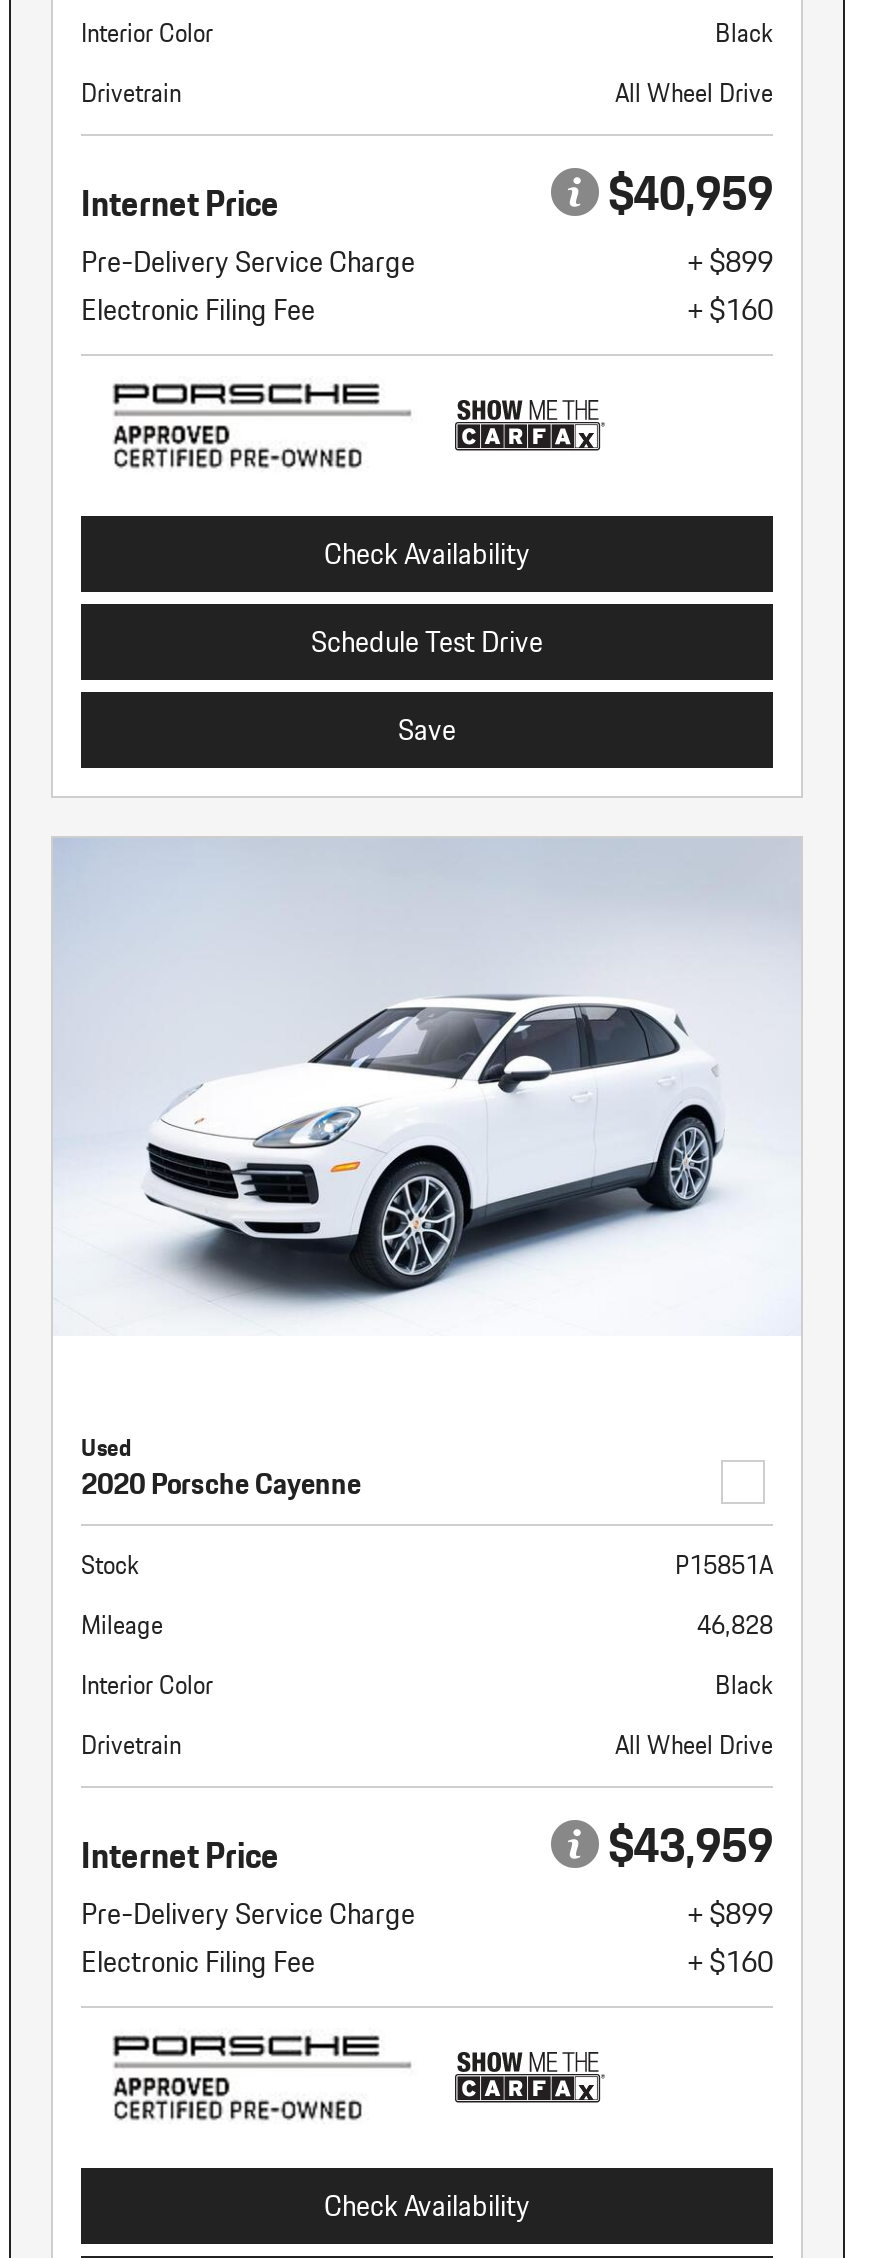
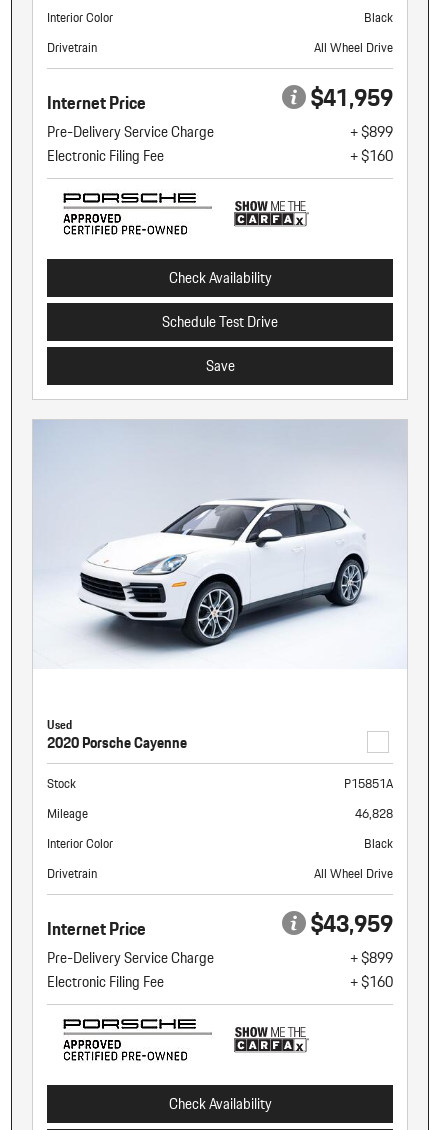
[607,153,773,231] $40,959 -> [310,77,393,116] $41,959

